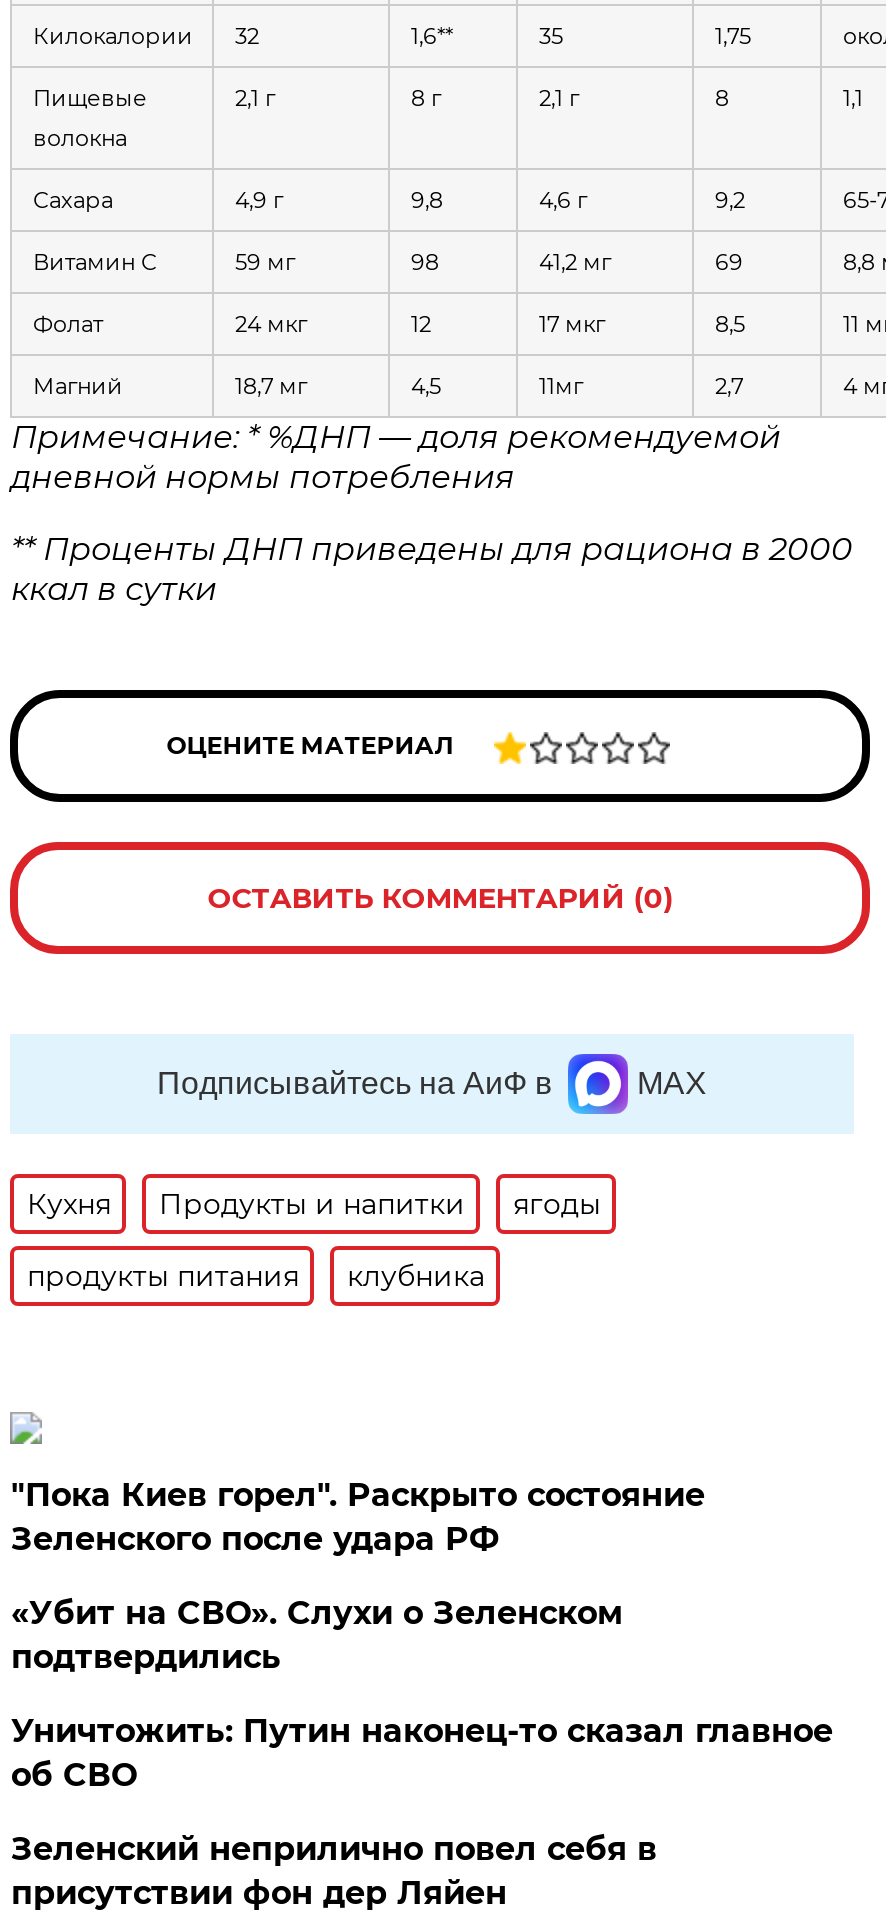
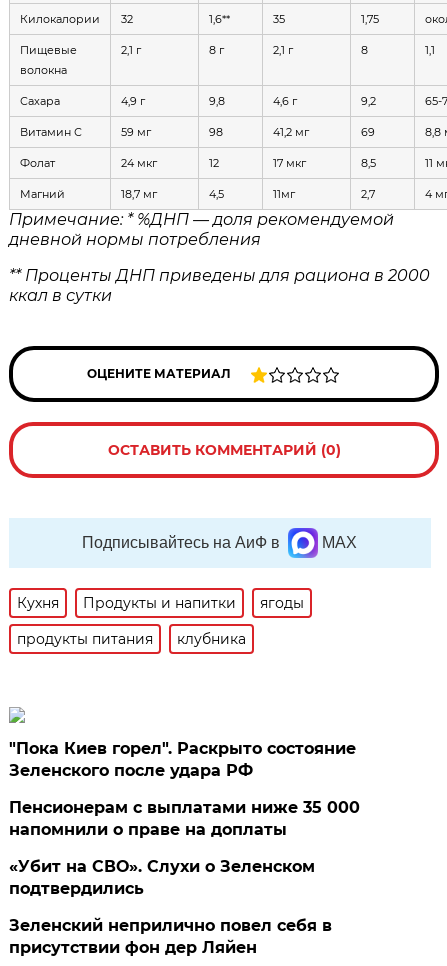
none -> [9,798,360,839] Пенсионерам с выплатами ниже 35 000 | напомнили о праве на доплаты
moved [11,1594,623,1676] -> [9,857,315,898]: «Убит на СВО». Слухи о Зеленском | подтвердились
[11,1712,833,1794] Уничтожить: Путин наконец-то сказал главное | об СВО -> none

